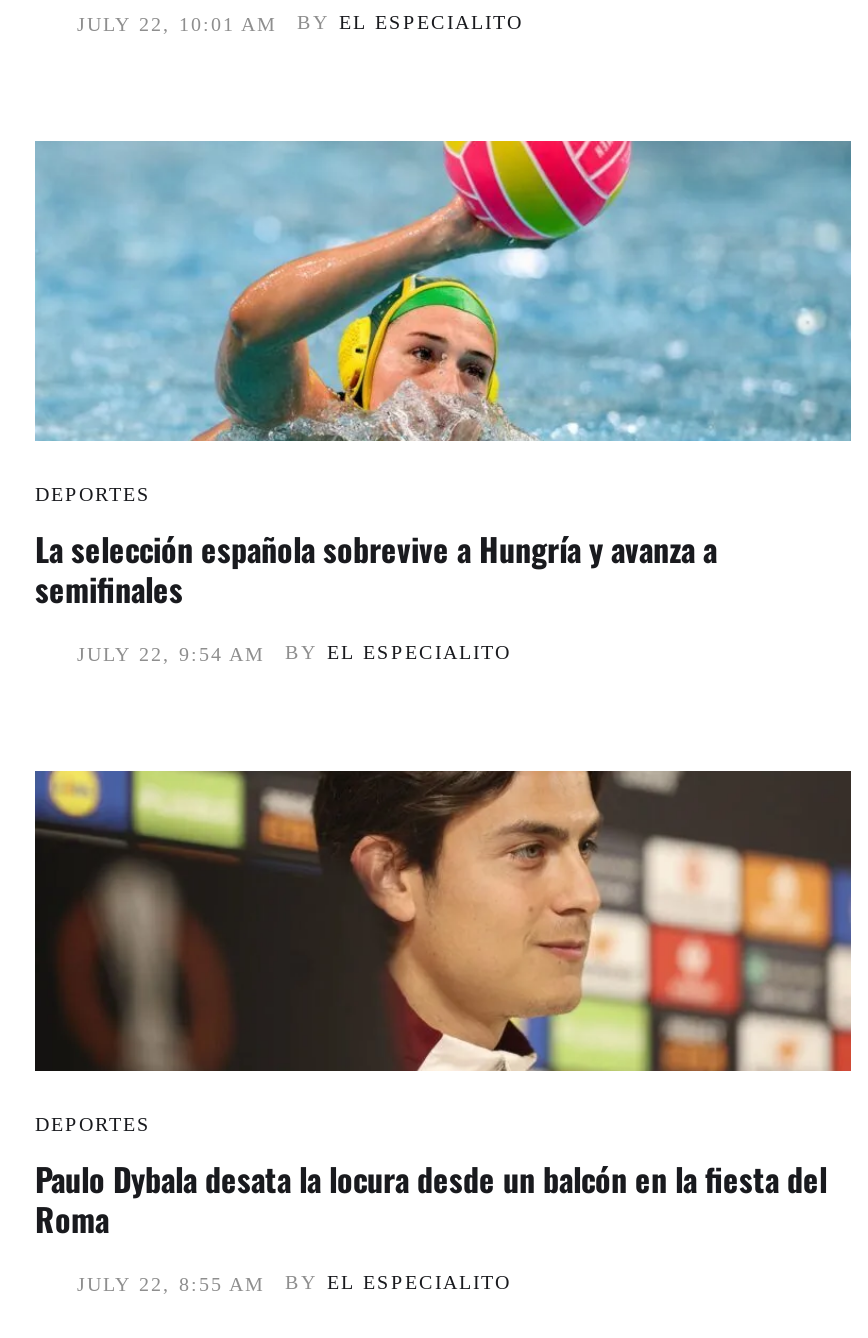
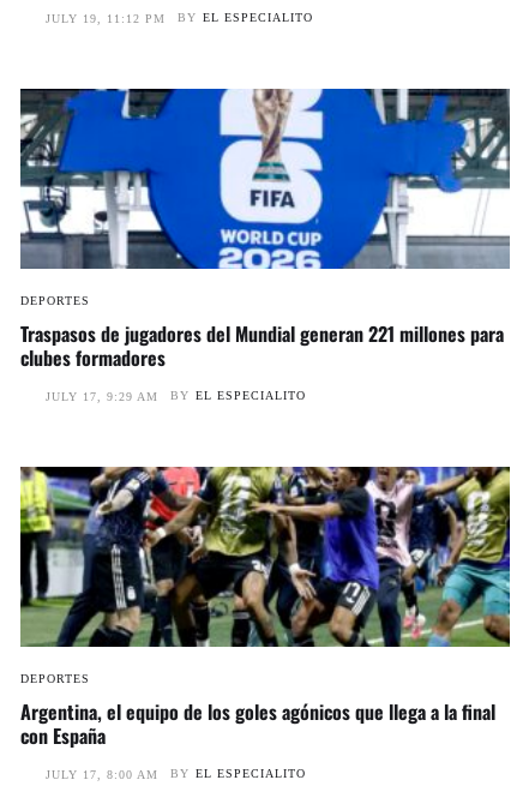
[77,12,523,36] JULY 22, 10:01 AM BY EL ESPECIALITO -> [46,11,313,25] JULY 19, 11:12 PM BY EL ESPECIALITO
[33,138,853,442] [image] -> [19,88,511,270] [image]
[35,526,717,614] La selección española sobrevive a Hungría y avanza a | semifinales -> [20,319,504,372] Traspasos de jugadores del Mundial generan 221 millones para | clubes formadores
[77,642,511,666] JULY 22, 9:54 AM BY EL ESPECIALITO -> [46,389,306,403] JULY 17, 9:29 AM BY EL ESPECIALITO
[33,768,853,1074] [image] -> [19,466,511,648] [image]
[35,1156,827,1244] Paulo Dybala desata la locura desde un balcón en la fiesta del | Roma -> [20,697,495,750] Argentina, el equipo de los goles agónicos que llega a la final | con España
[77,1272,511,1296] JULY 22, 8:55 AM BY EL ESPECIALITO -> [46,767,306,781] JULY 17, 8:00 AM BY EL ESPECIALITO

